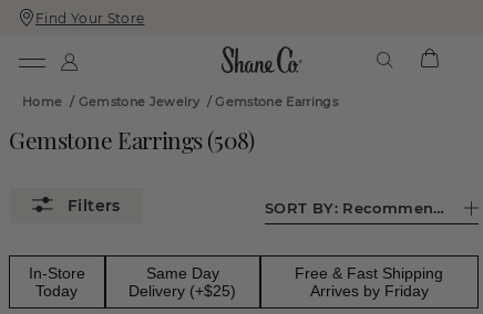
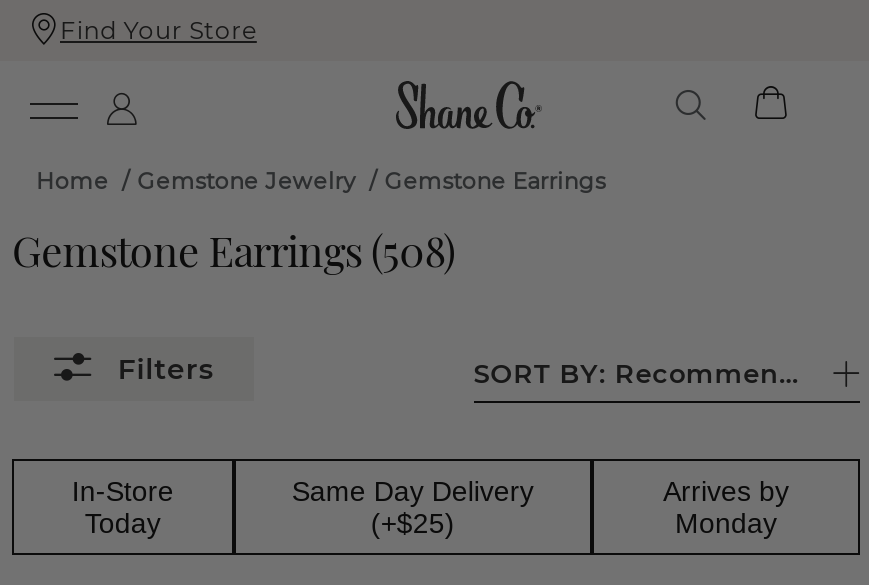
[295,264,444,300] Free & Fast Shipping | Arrives by Friday -> [663,475,789,539] Arrives by | Monday

